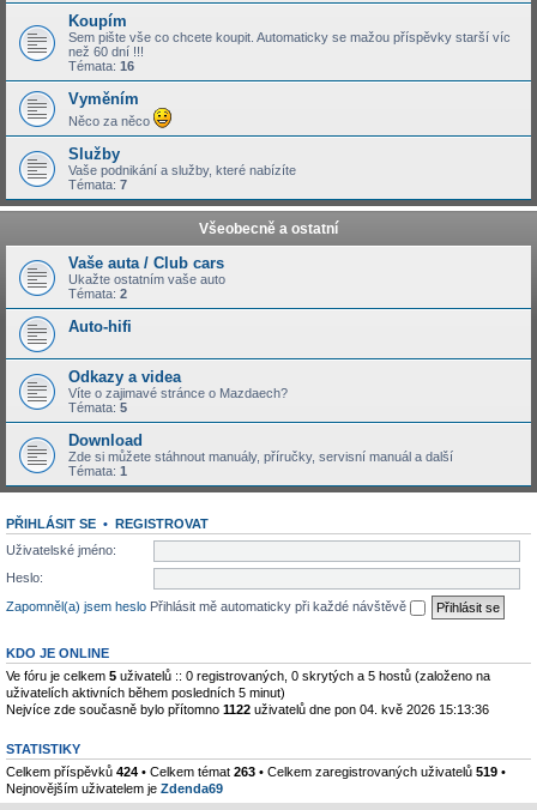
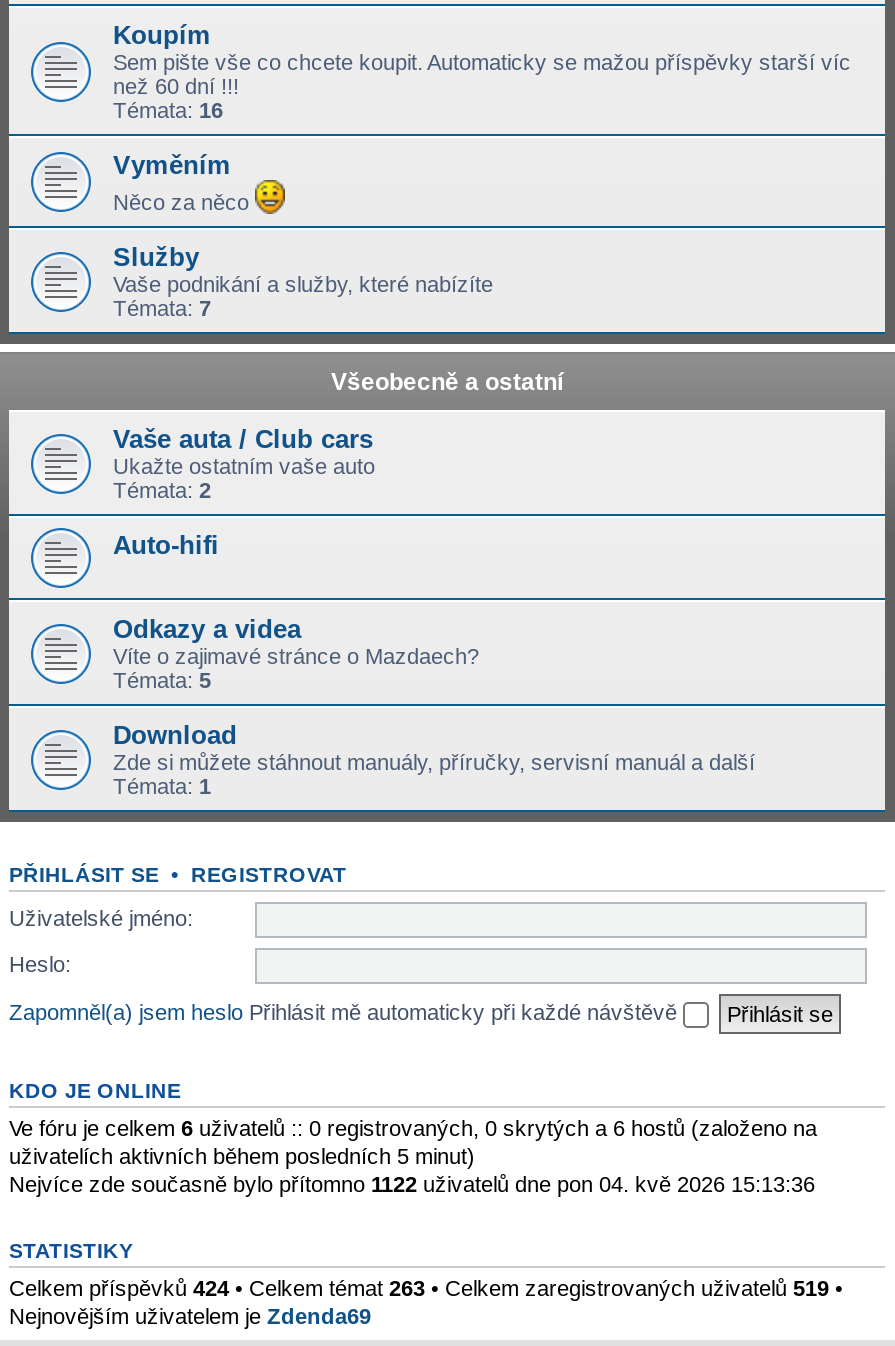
[6,668,490,682] Ve fóru je celkem 5 uživatelů :: 0 registrovaných, 0 skrytých a 5 hostů (založeno na -> [9,1115,817,1139] Ve fóru je celkem 6 uživatelů :: 0 registrovaných, 0 skrytých a 6 hostů (založeno na

